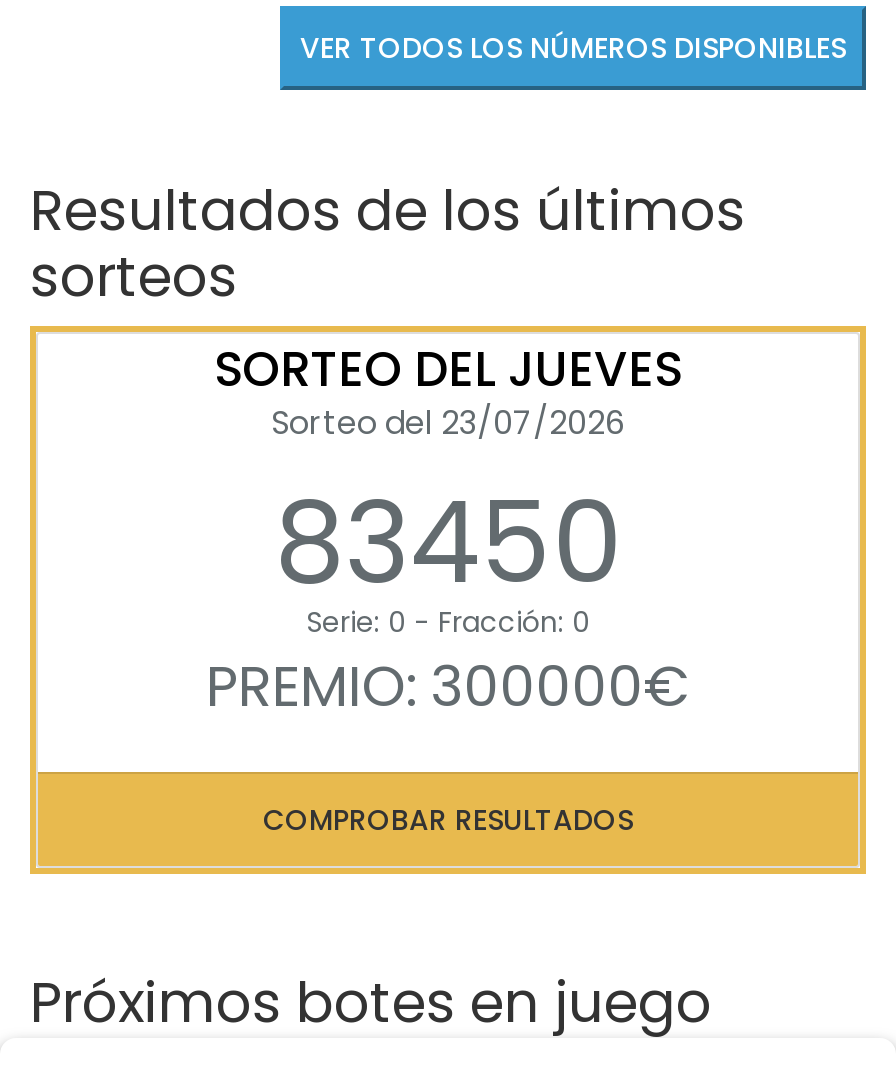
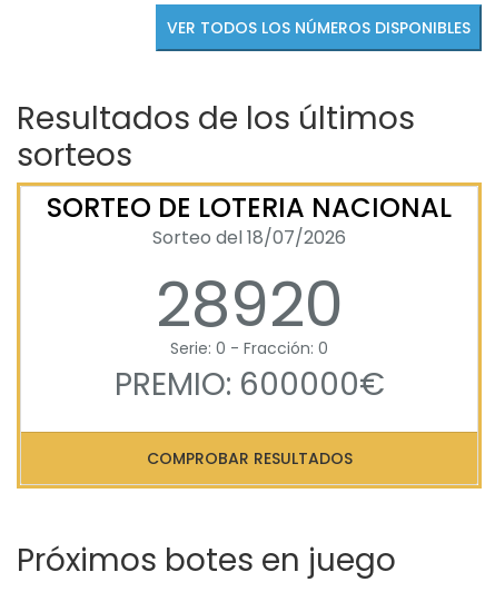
[214,337,682,623] SORTEO DEL JUEVES | Sorteo del 23/07/2026 | 83450 -> [47,189,452,348] SORTEO DE LOTERIA NACIONAL | Sorteo del 18/07/2026 | 28920
[206,649,690,727] PREMIO: 300000€ -> [114,362,384,406] PREMIO: 600000€

